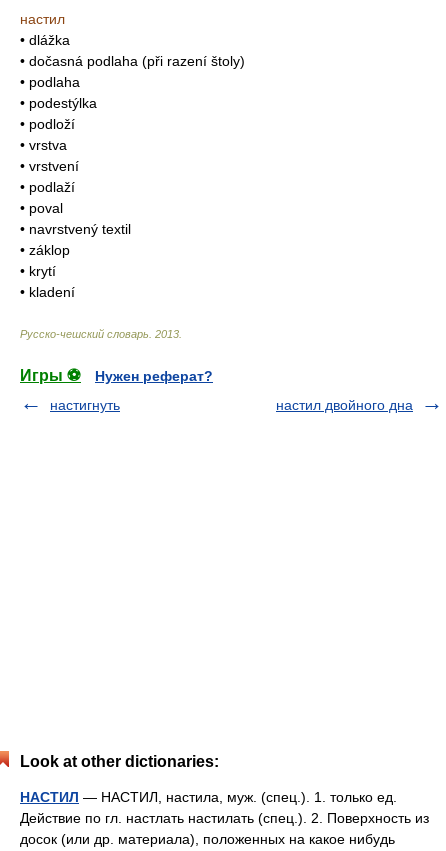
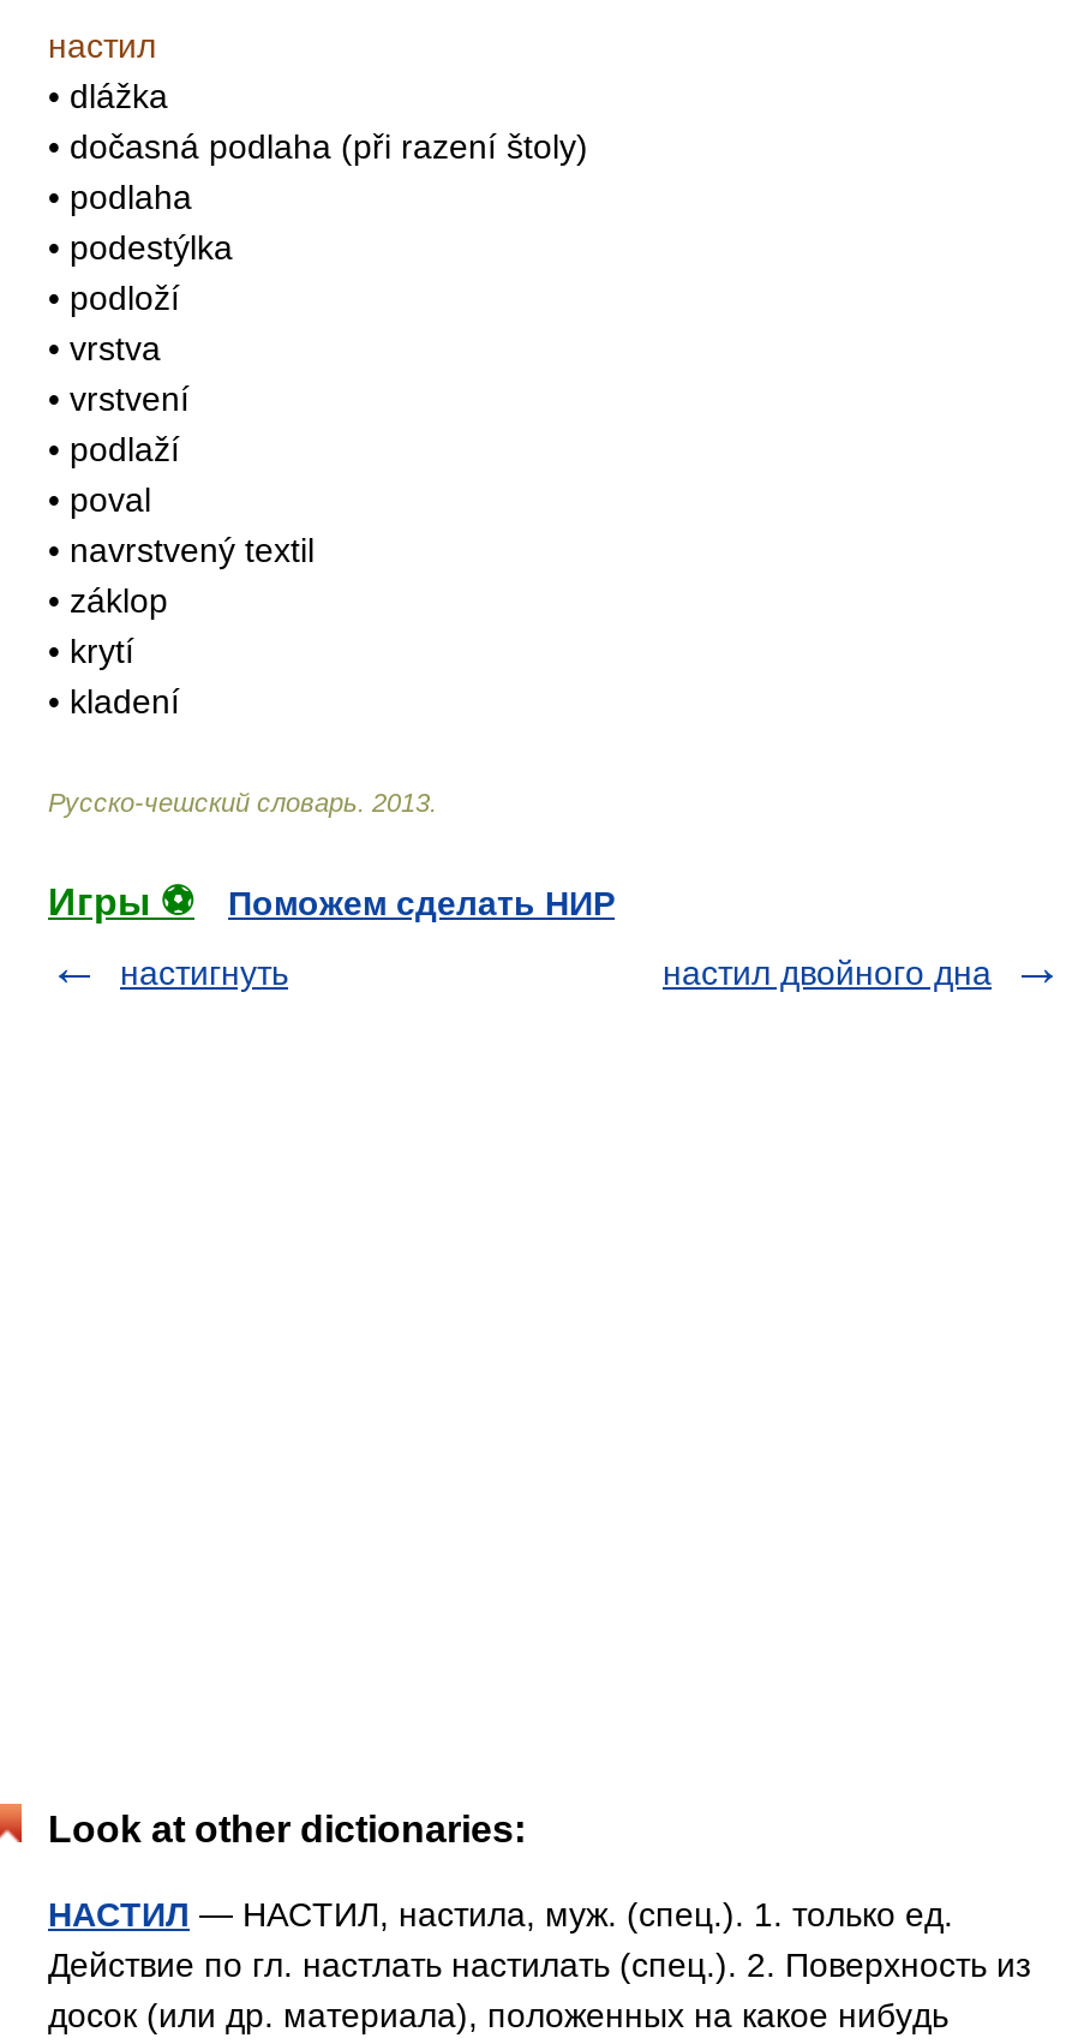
[95,368,213,384] Нужен реферат? -> [228,884,615,922] Поможем сделать НИР

